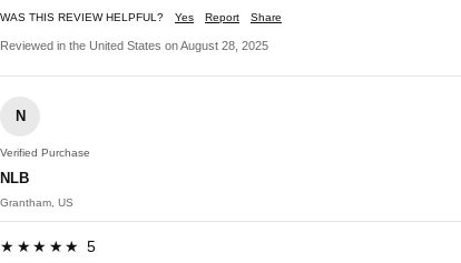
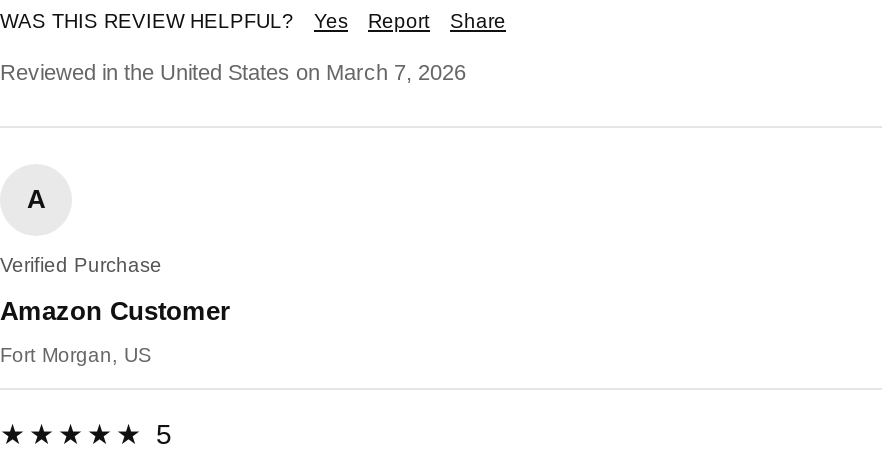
[0,39,268,52] Reviewed in the United States on August 28, 2025 -> [0,59,466,83] Reviewed in the United States on March 7, 2026
[15,108,25,124] N -> [27,183,45,213] A
[0,170,29,186] NLB -> [0,295,230,325] Amazon Customer
[0,196,73,209] Grantham, US -> [0,343,152,365] Fort Morgan, US

